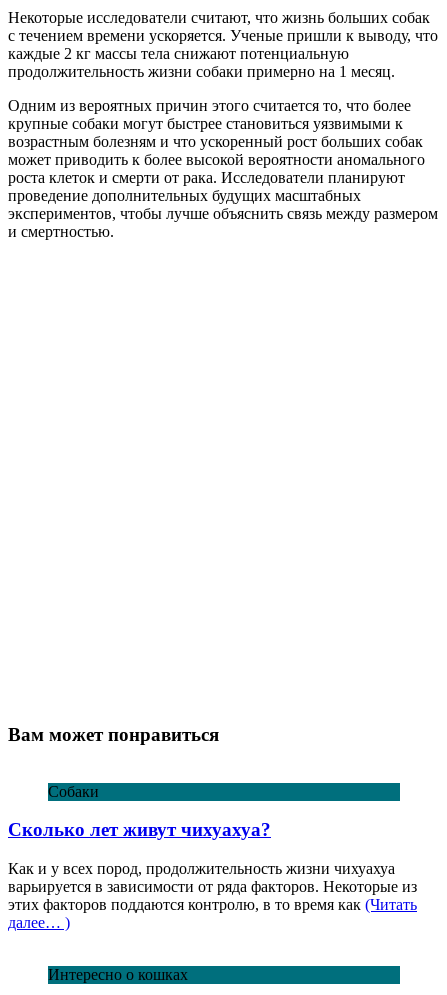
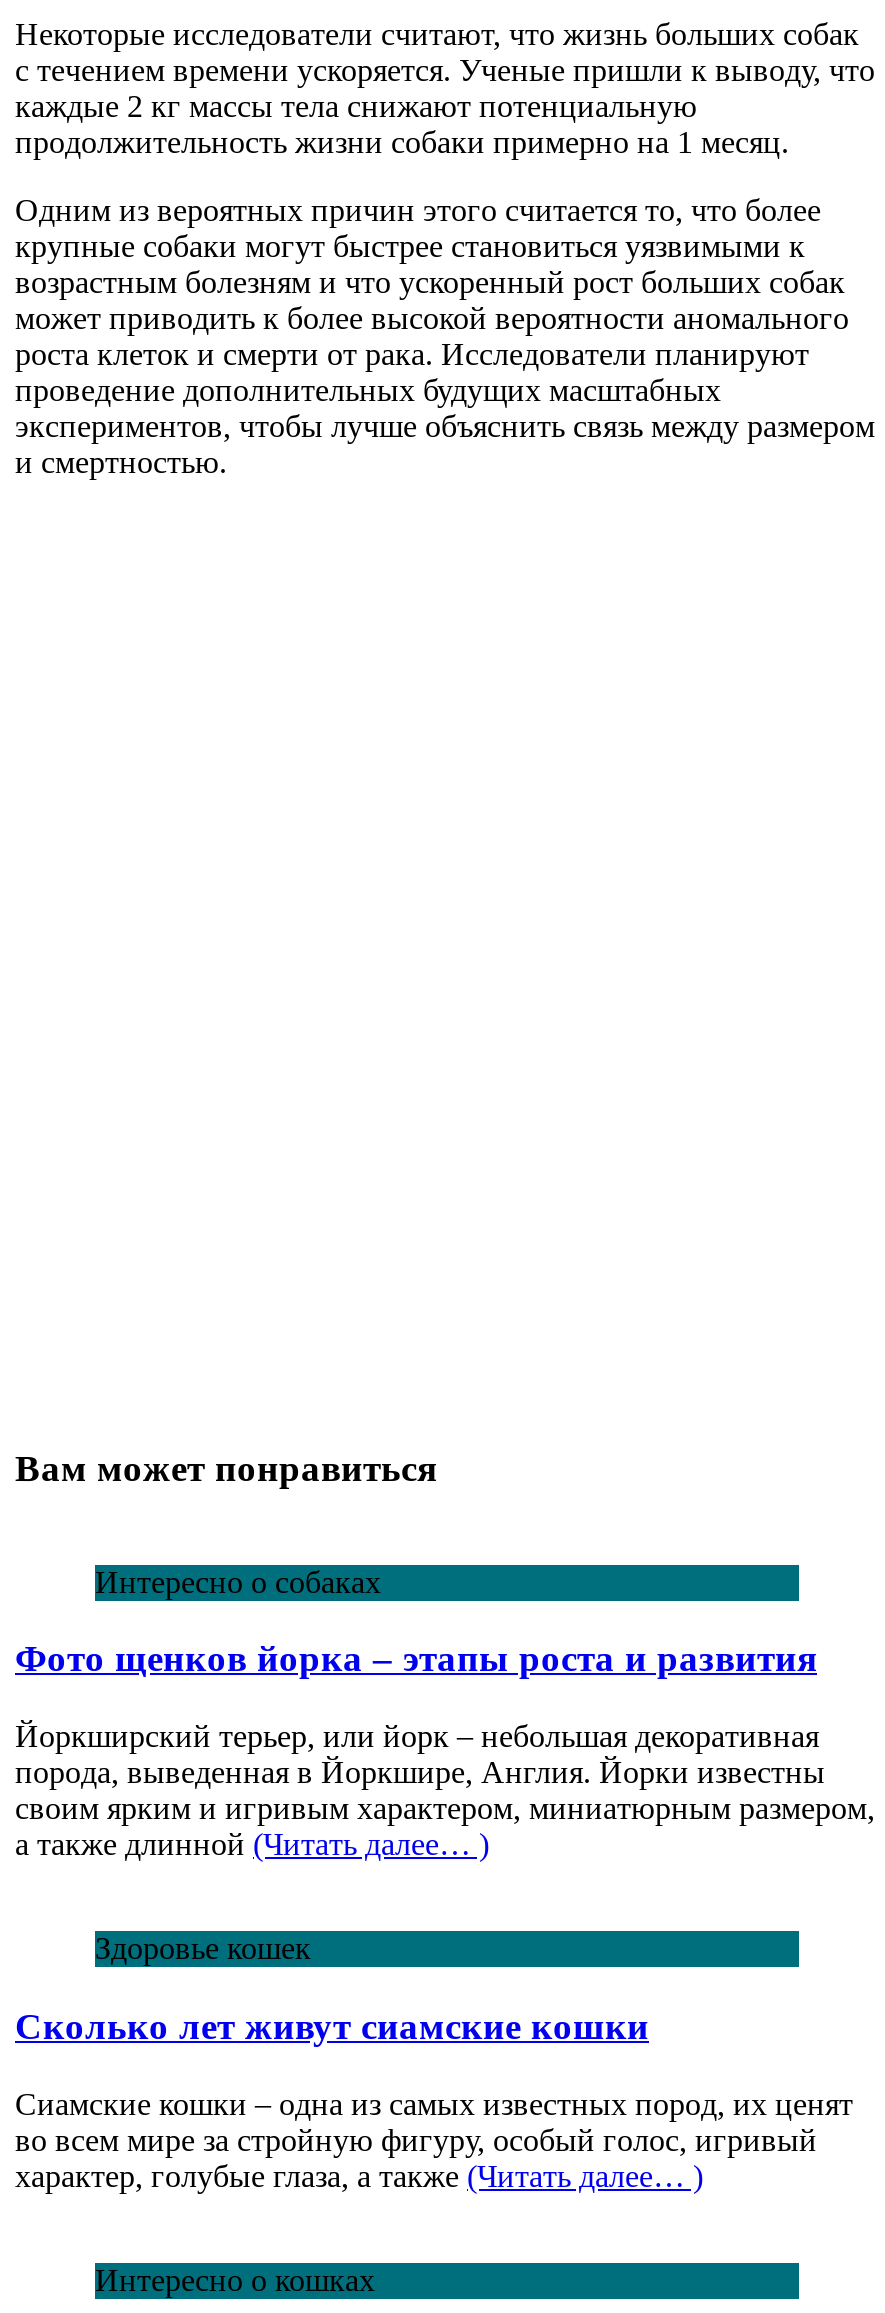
[8,783,417,931] Собаки | Сколько лет живут чихуахуа? | Как и у всех пород, продолжительность жизни чихуахуа | варьируется в зависимости от ряда факторов. Некоторые из | этих факторов поддаются контролю, в то время как (Читать | далее… ) -> [15,1564,875,2192] Интересно о собаках | Фото щенков йорка – этапы роста и развития | Йоркширский терьер, или йорк – небольшая декоративная | порода, выведенная в Йоркшире, Англия. Йорки известны | своим ярким и игривым характером, миниатюрным размером, | а также длинной (Читать далее… ) | Здоровье кошек | Сколько лет живут сиамские кошки | Сиамские кошки – одна из самых известных пород, их ценят | во всем мире за стройную фигуру, особый голос, игривый | характер, голубые глаза, а также (Читать далее… )

